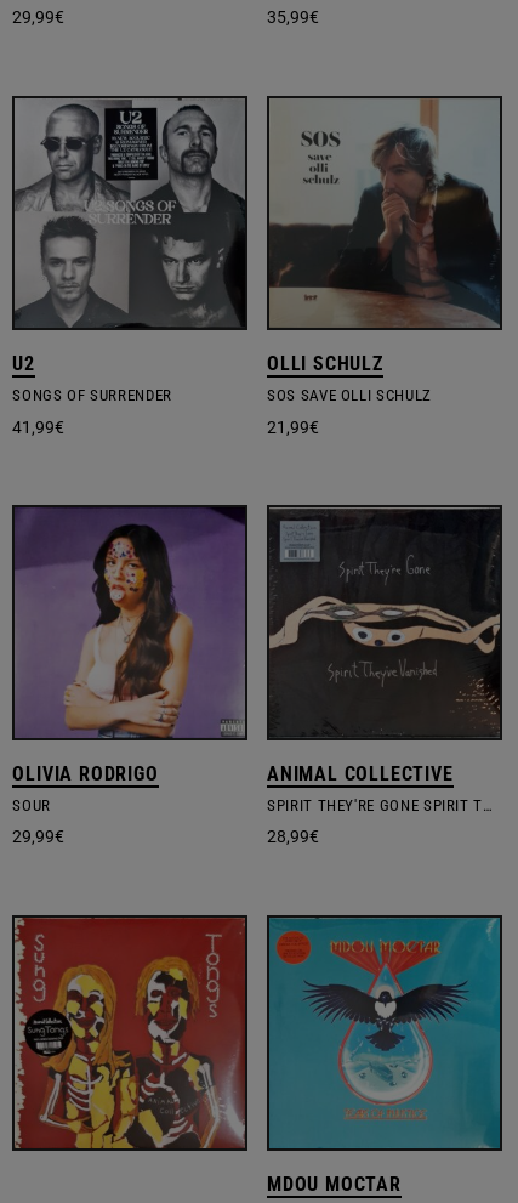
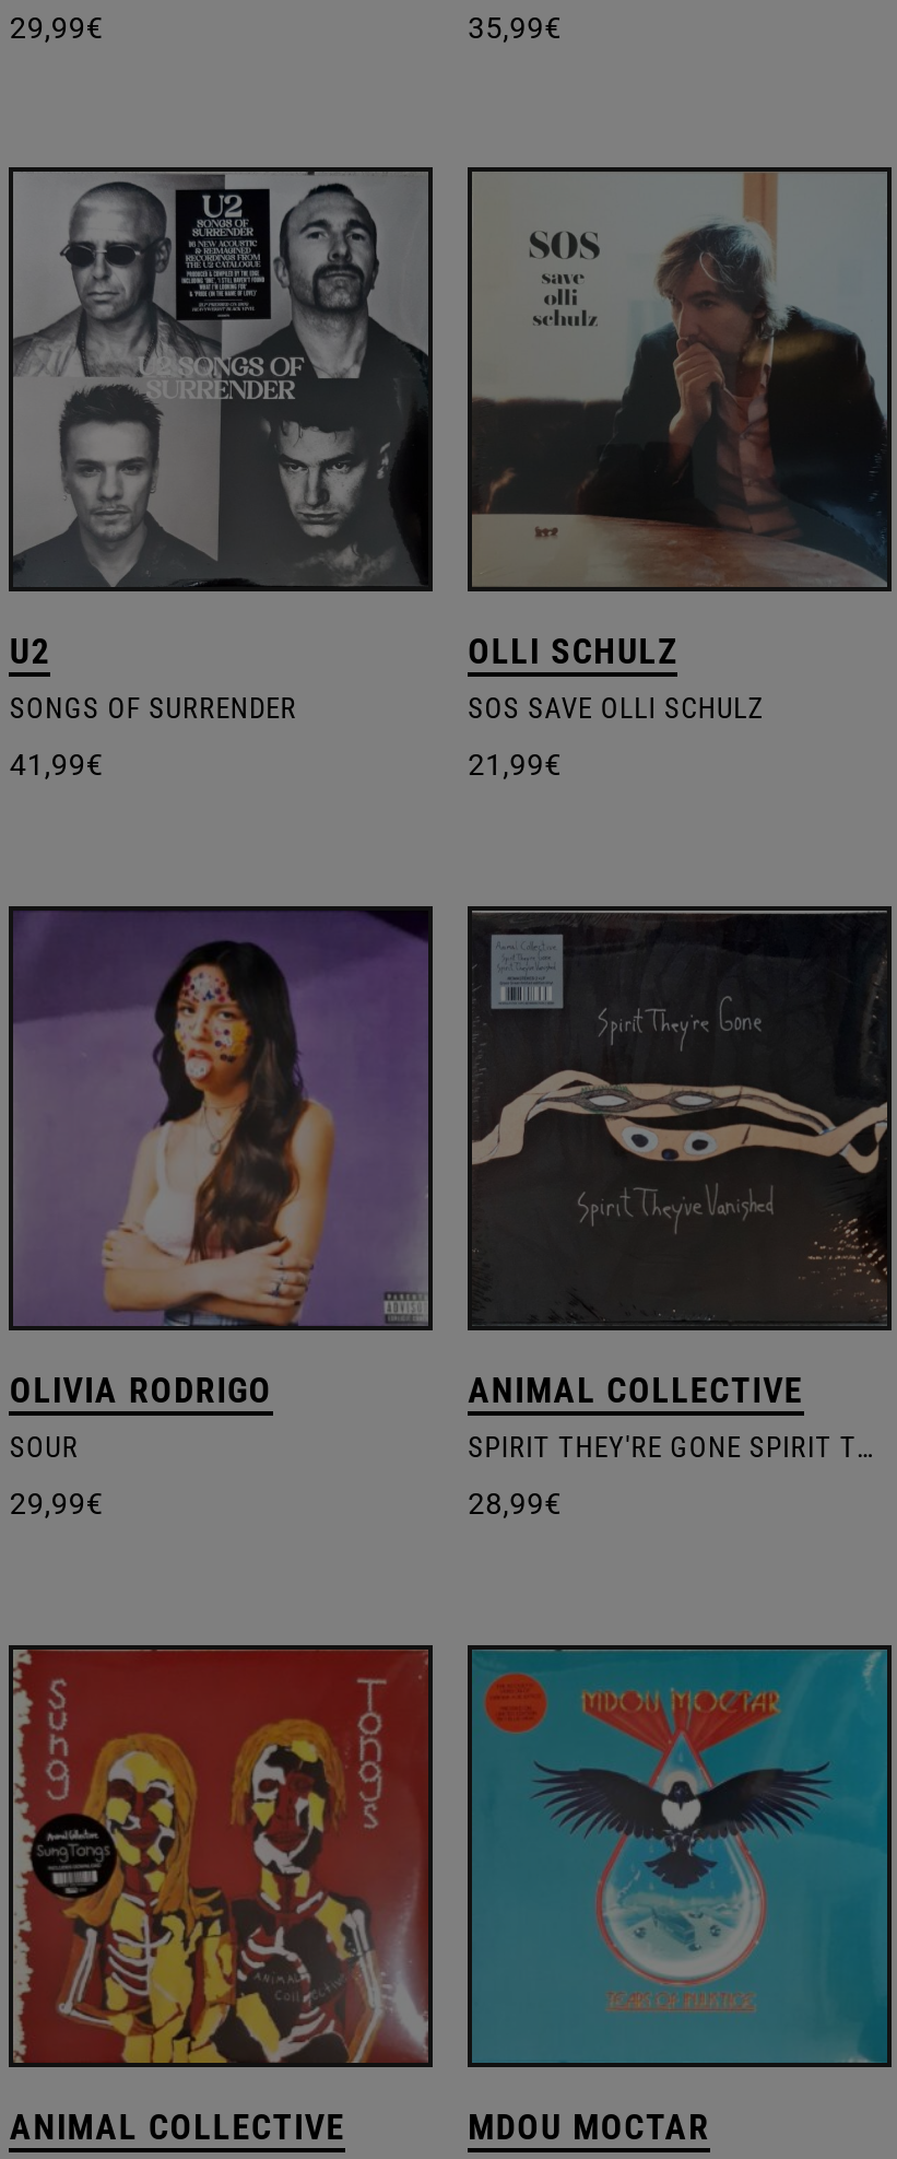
none -> [10,2107,345,2148] ANIMAL COLLECTIVE

